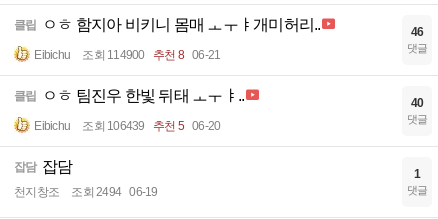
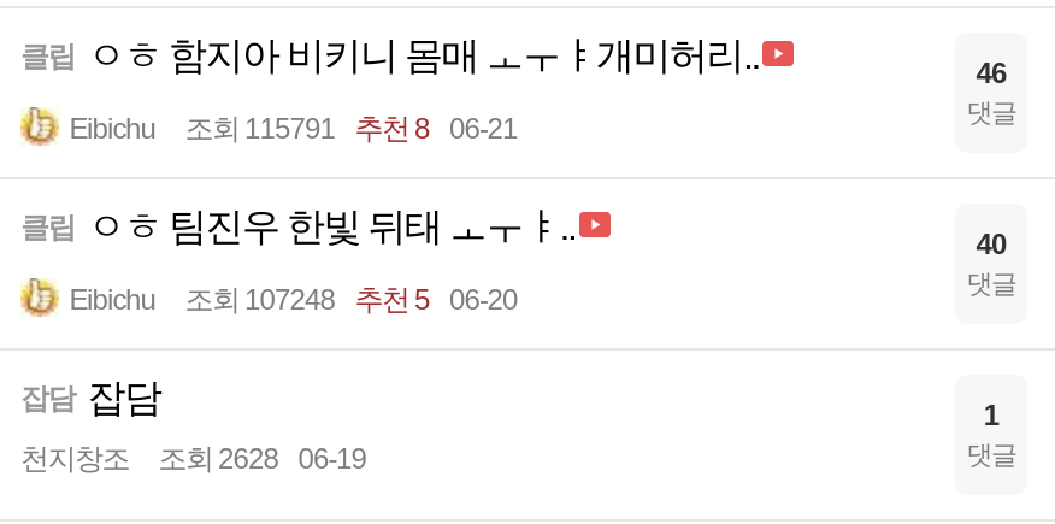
[34,48,220,62] Eibichu 조회 114900 추천 8 06-21 -> [69,112,517,146] Eibichu 조회 115791 추천 8 06-21
[34,119,220,133] Eibichu 조회 106439 추천 5 06-20 -> [69,283,517,317] Eibichu 조회 107248 추천 5 06-20
[14,185,157,199] 천지창조 조회 2494 06-19 -> [20,442,366,476] 천지창조 조회 2628 06-19

